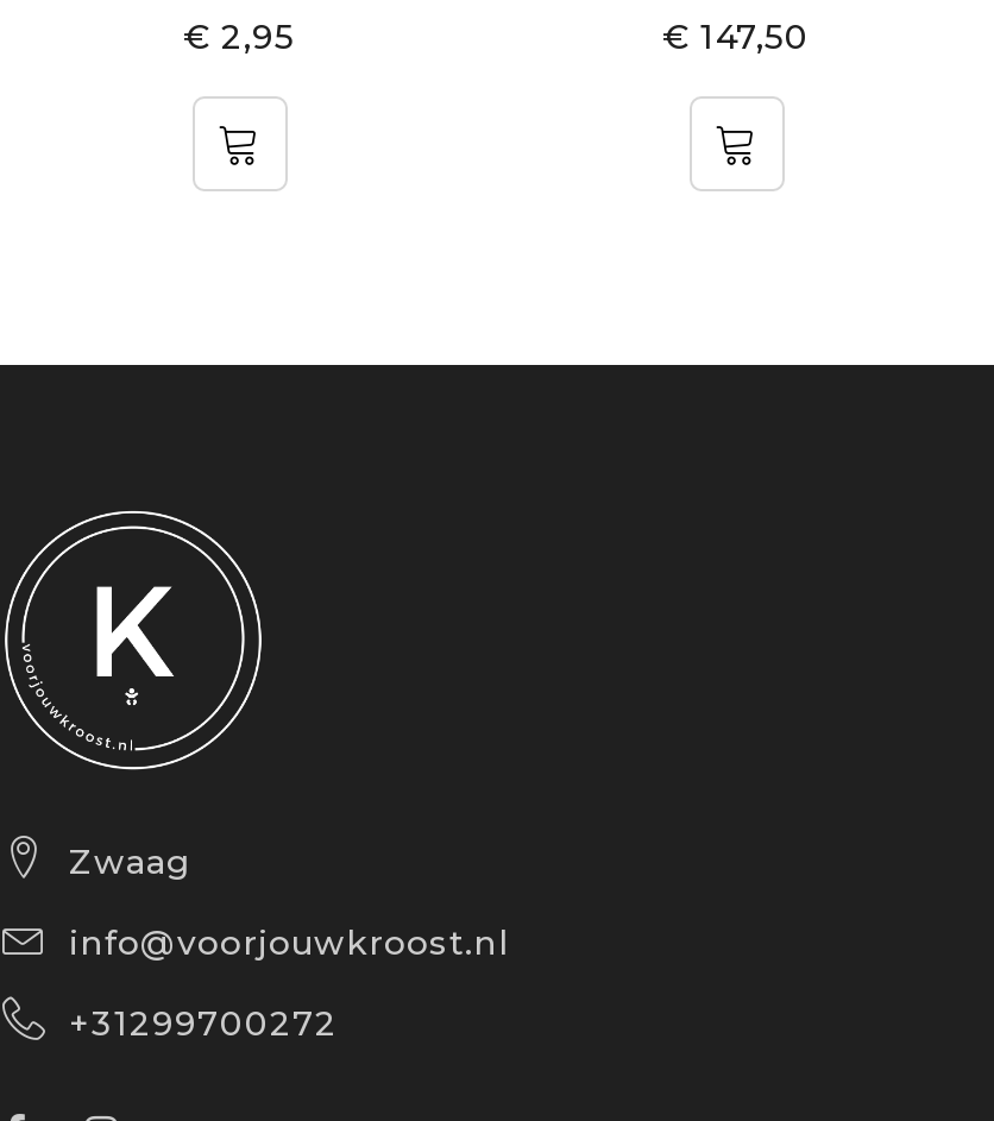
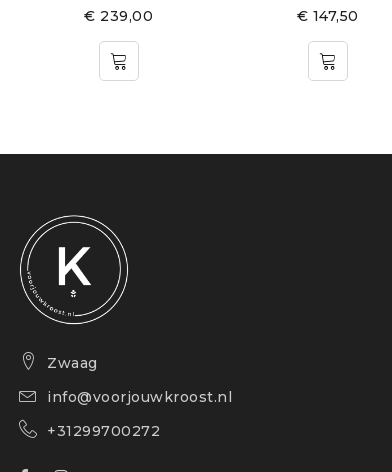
[183,17,295,59] €2,95 -> [84,7,153,25] €239,00

